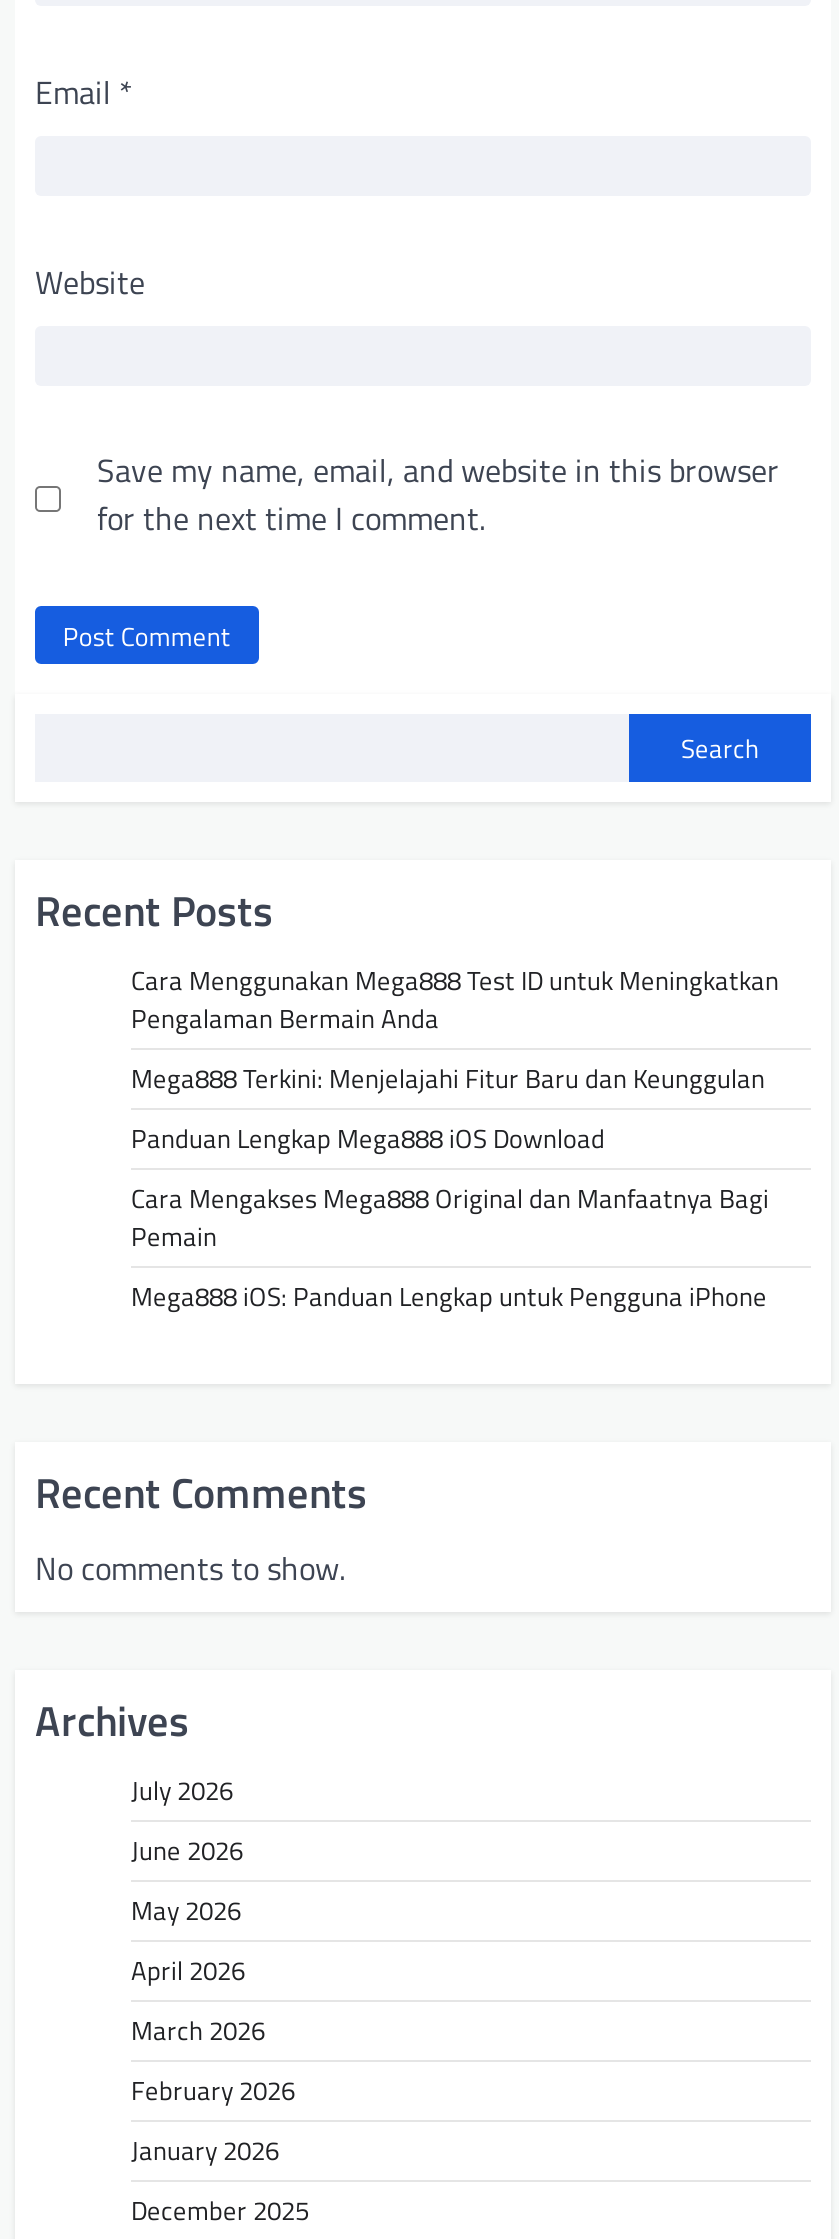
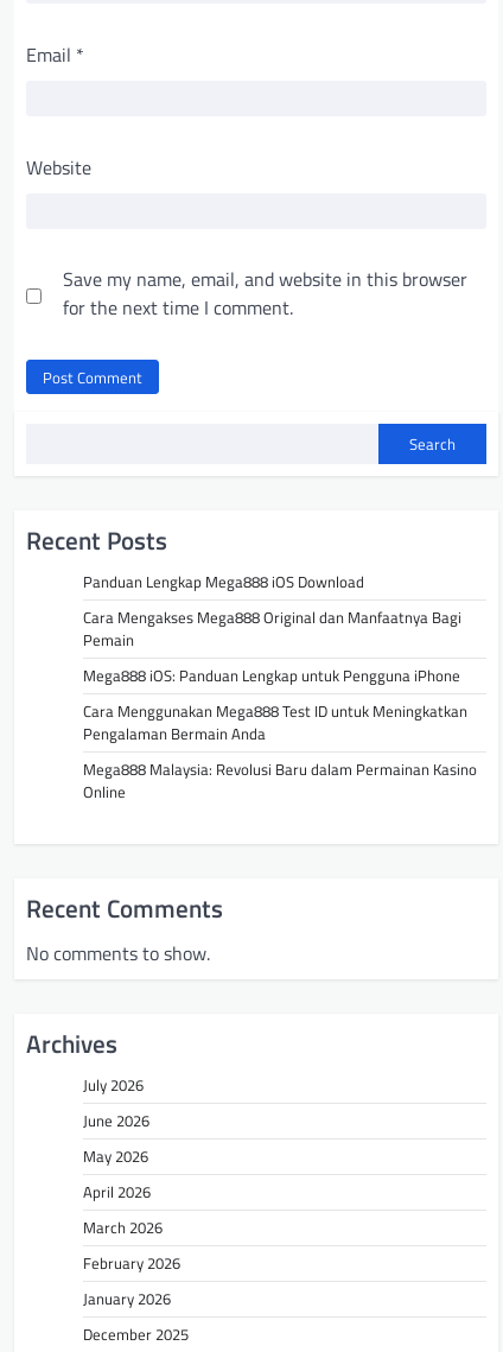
moved [131,960,779,1038] -> [83,699,467,746]: Cara Menggunakan Mega888 Test ID untuk Meningkatkan | Pengalaman Bermain Anda
[131,1058,765,1098] Mega888 Terkini: Menjelajahi Fitur Baru dan Keunggulan -> none
moved [131,1118,769,1316] -> [83,570,461,688]: Panduan Lengkap Mega888 iOS Download | Cara Mengakses Mega888 Original dan Manfaatnya Bagi | Pemain | Mega888 iOS: Panduan Lengkap untuk Pengguna iPhone
none -> [83,758,477,804] Mega888 Malaysia: Revolusi Baru dalam Permainan Kasino | Online

